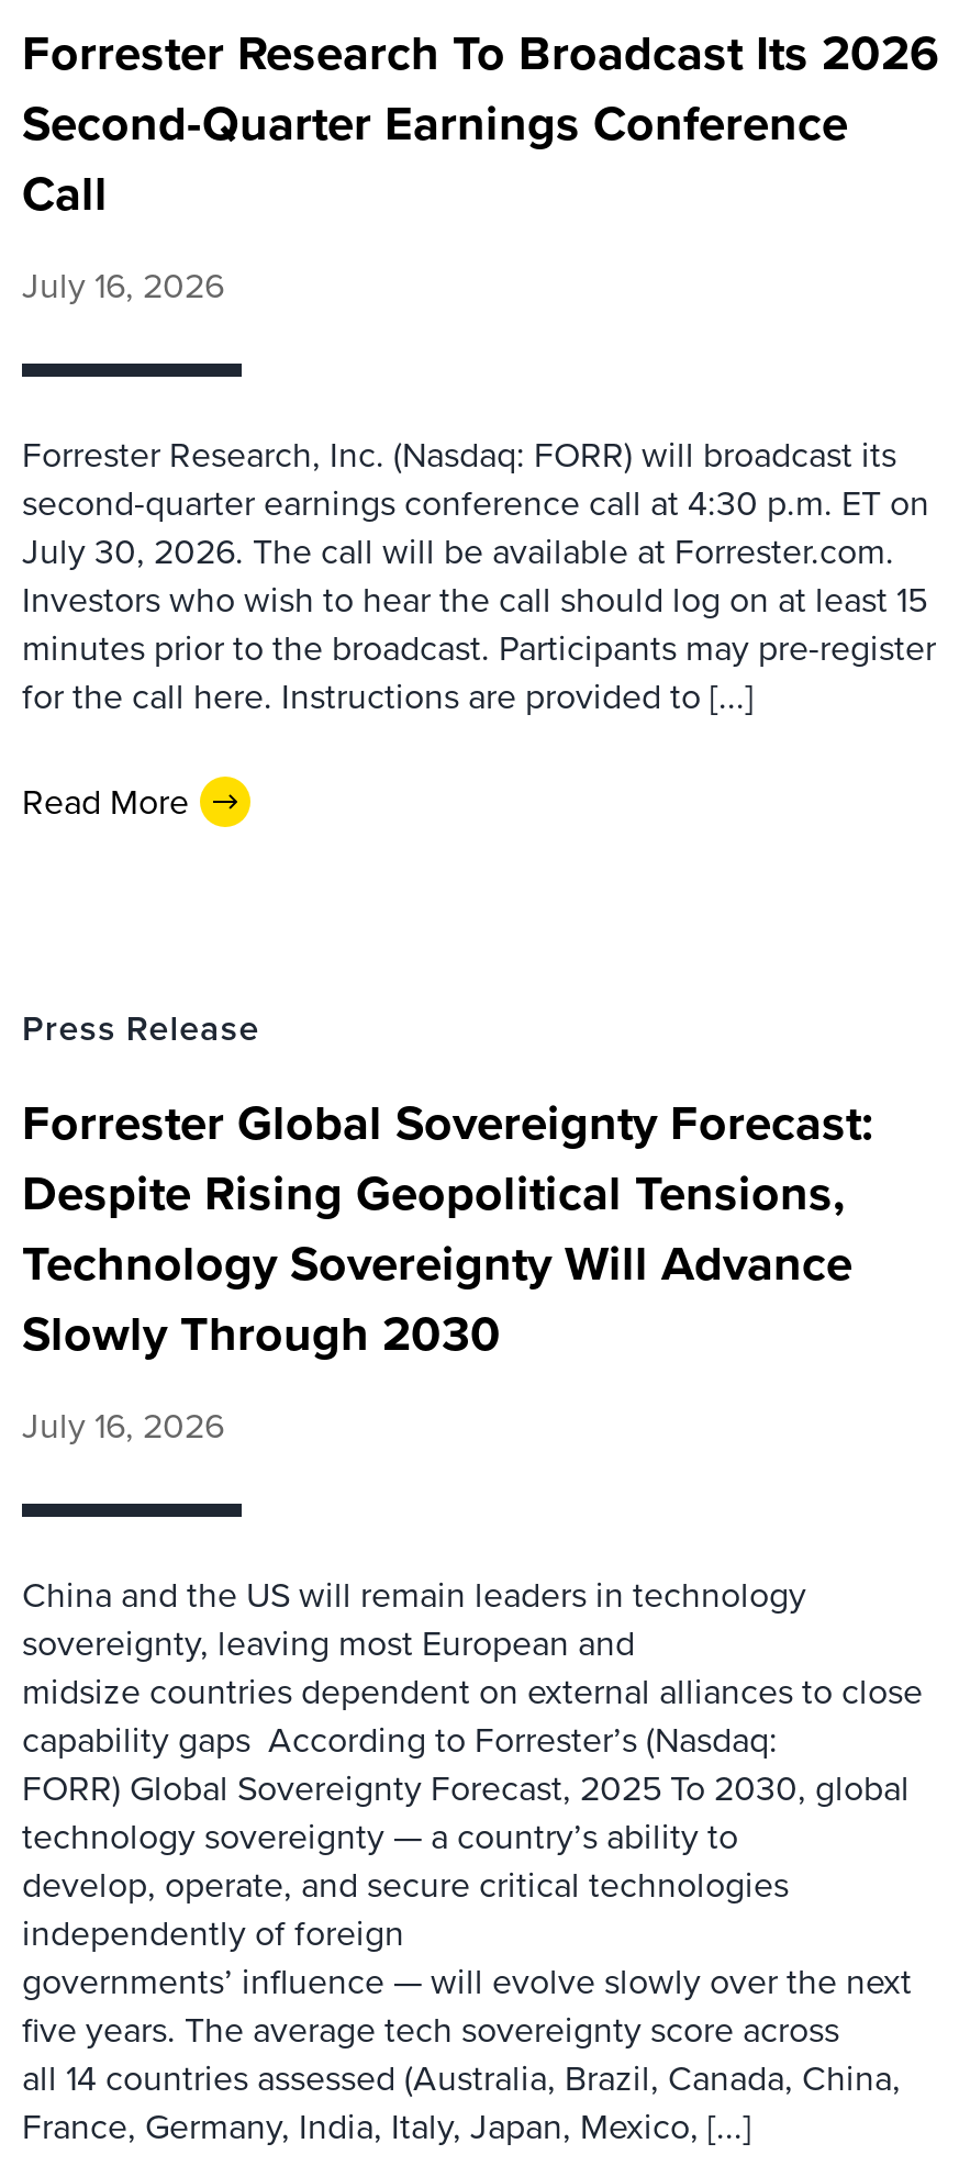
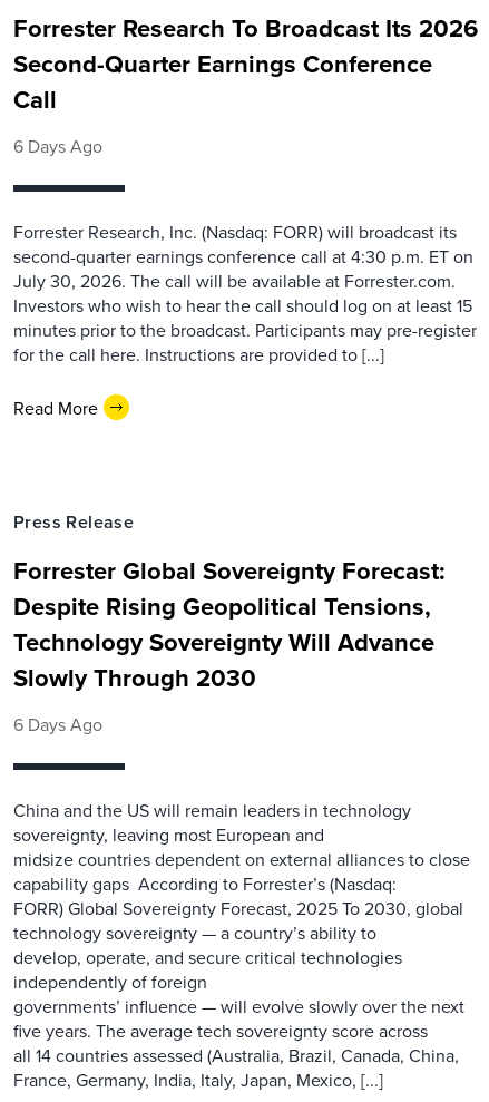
[22,260,224,311] July 16, 2026 -> [13,134,102,158] 6 Days Ago
[22,1400,224,1451] July 16, 2026 -> [13,712,102,737] 6 Days Ago

